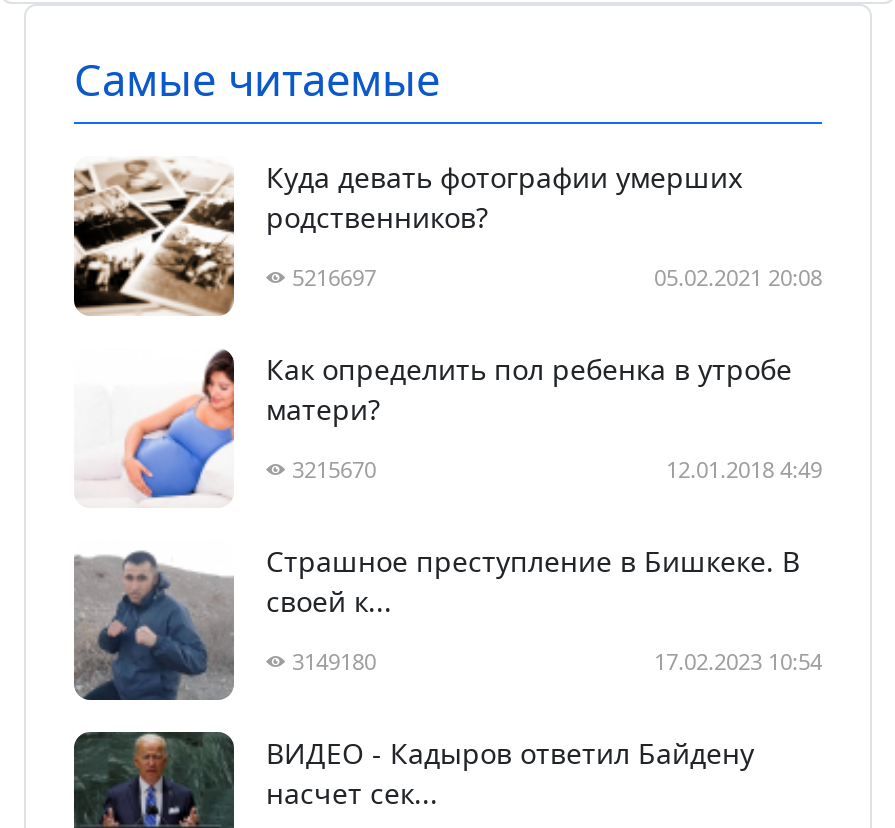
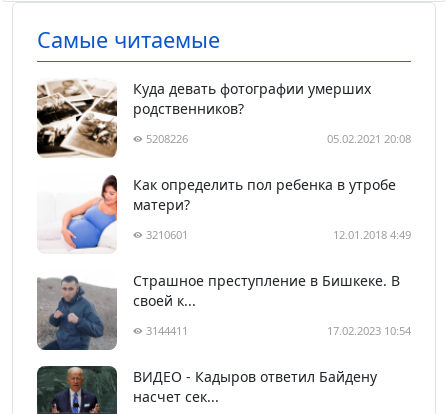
[292,262,376,292] 5216697 -> [146,131,188,146] 5208226
[292,454,376,484] 3215670 -> [146,227,188,242] 3210601
[292,646,376,676] 3149180 -> [146,323,188,338] 3144411

